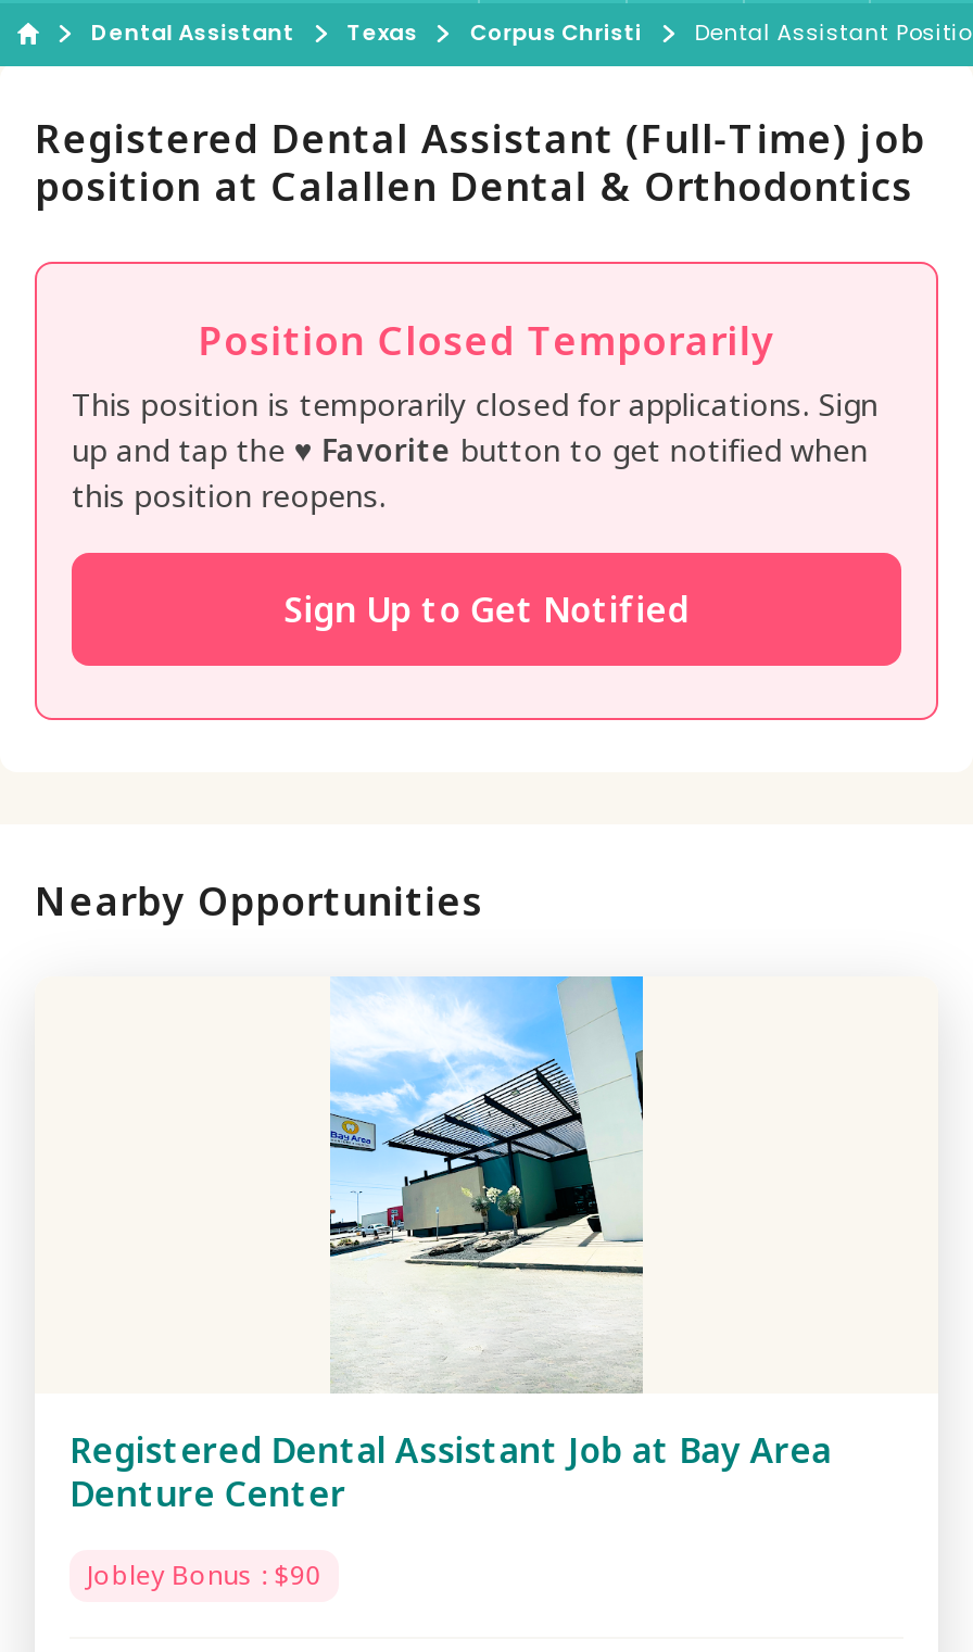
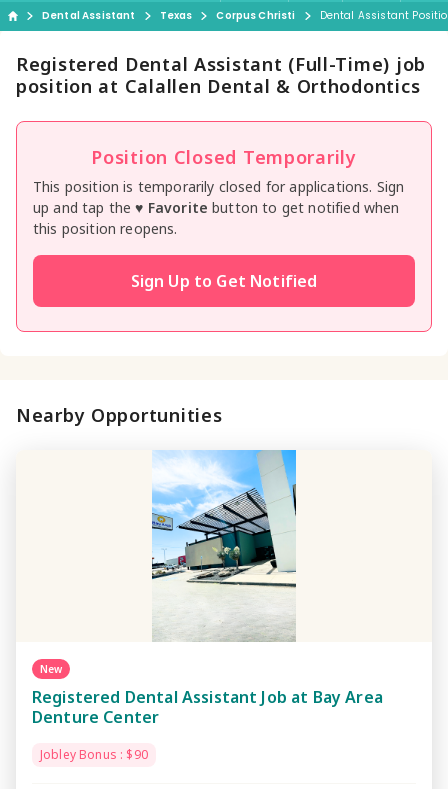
none -> [40,662,62,676] New

